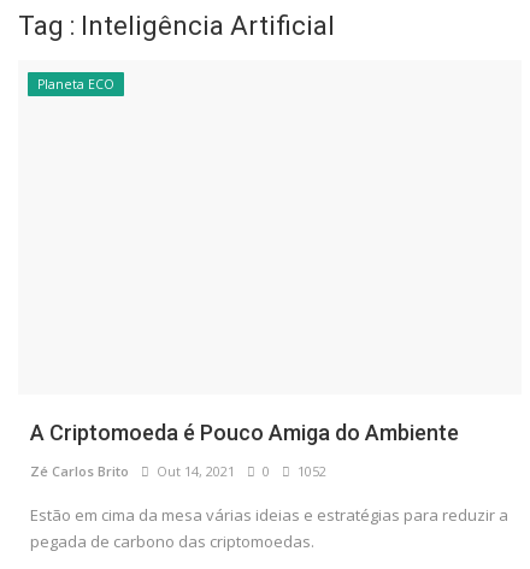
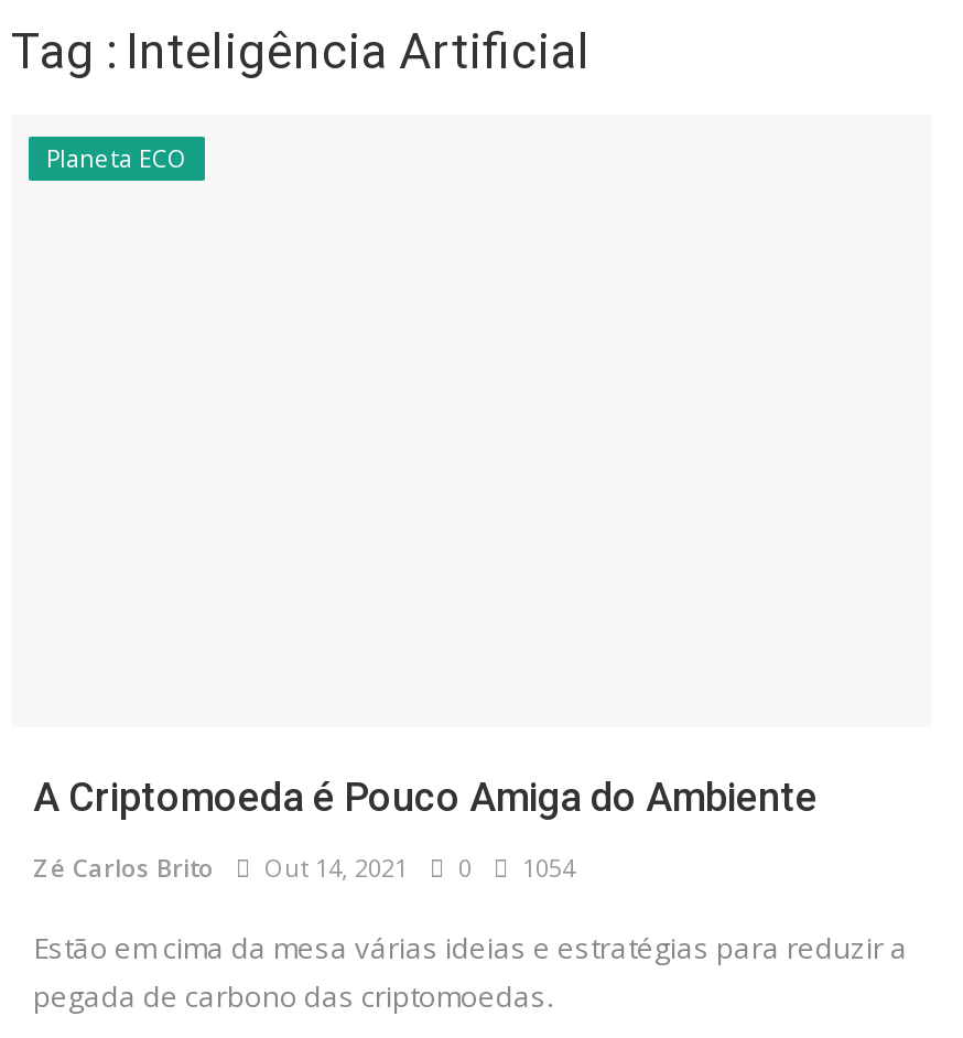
[290,462,326,480] 1052 -> [509,852,575,885] 1054

